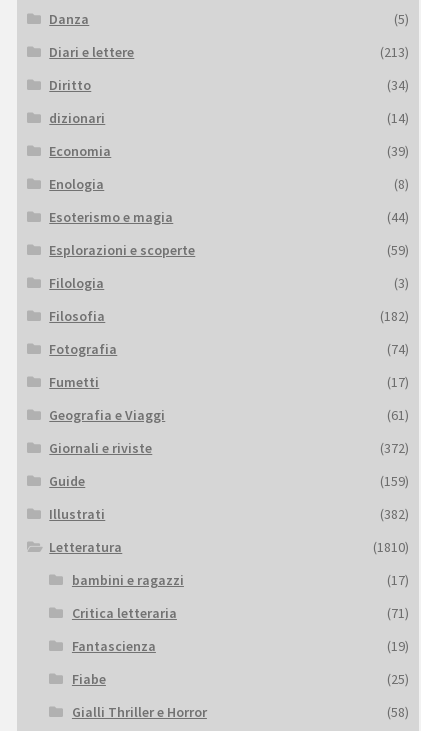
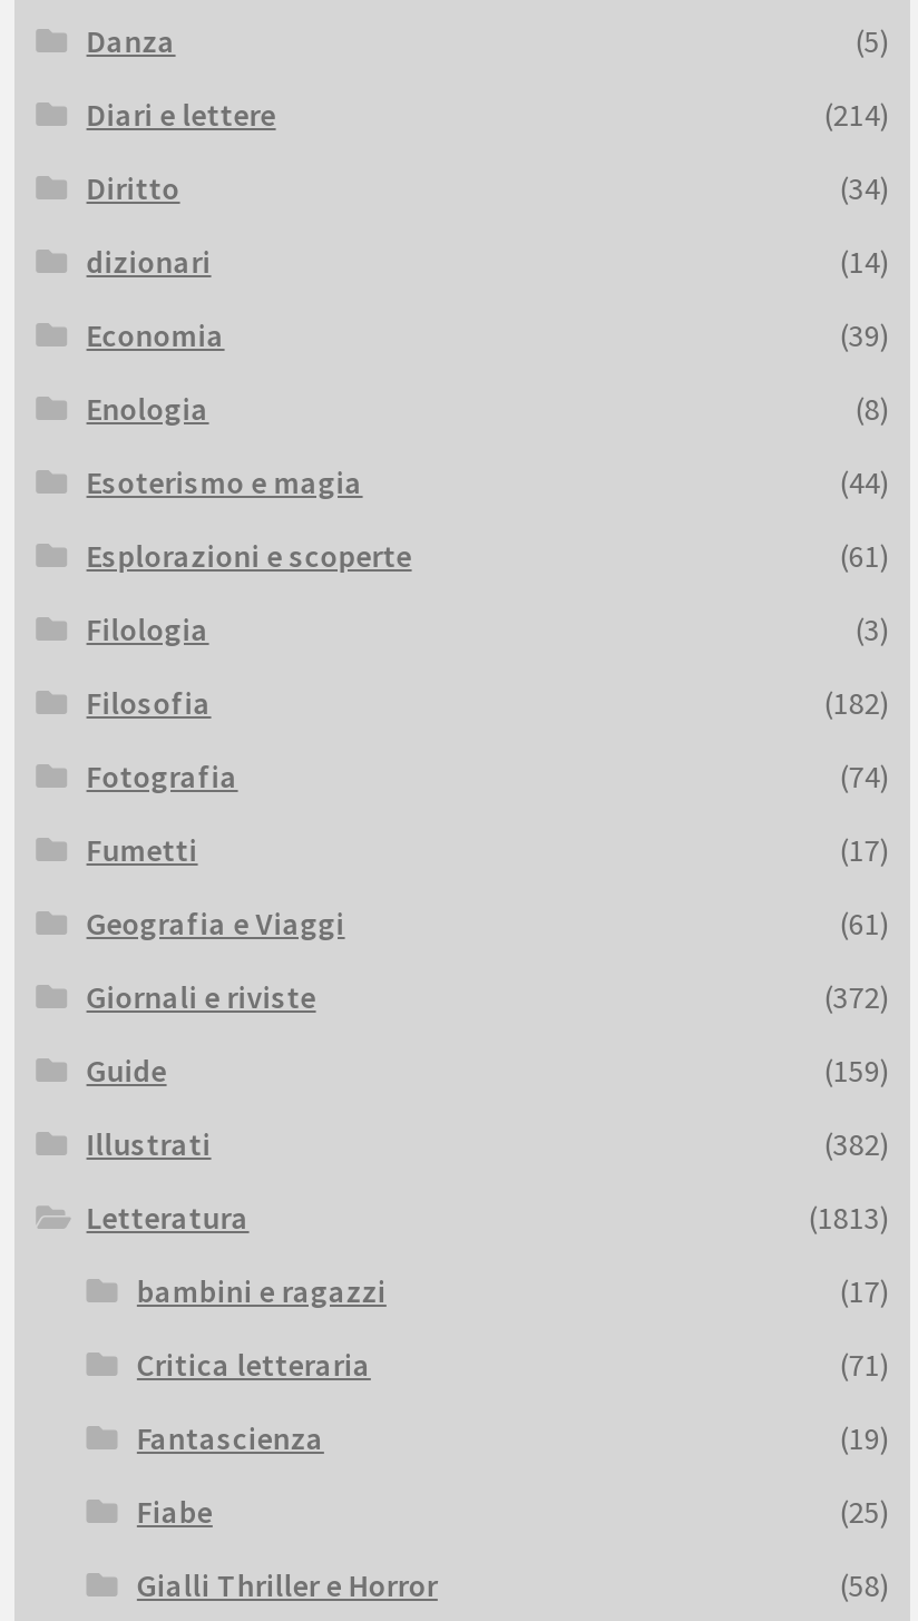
[380,43,409,61] (213) -> [824,94,889,134] (214)
[387,241,409,259] (59) -> [840,535,889,575] (61)
[373,538,409,556] (1810) -> [809,1197,889,1237] (1813)

